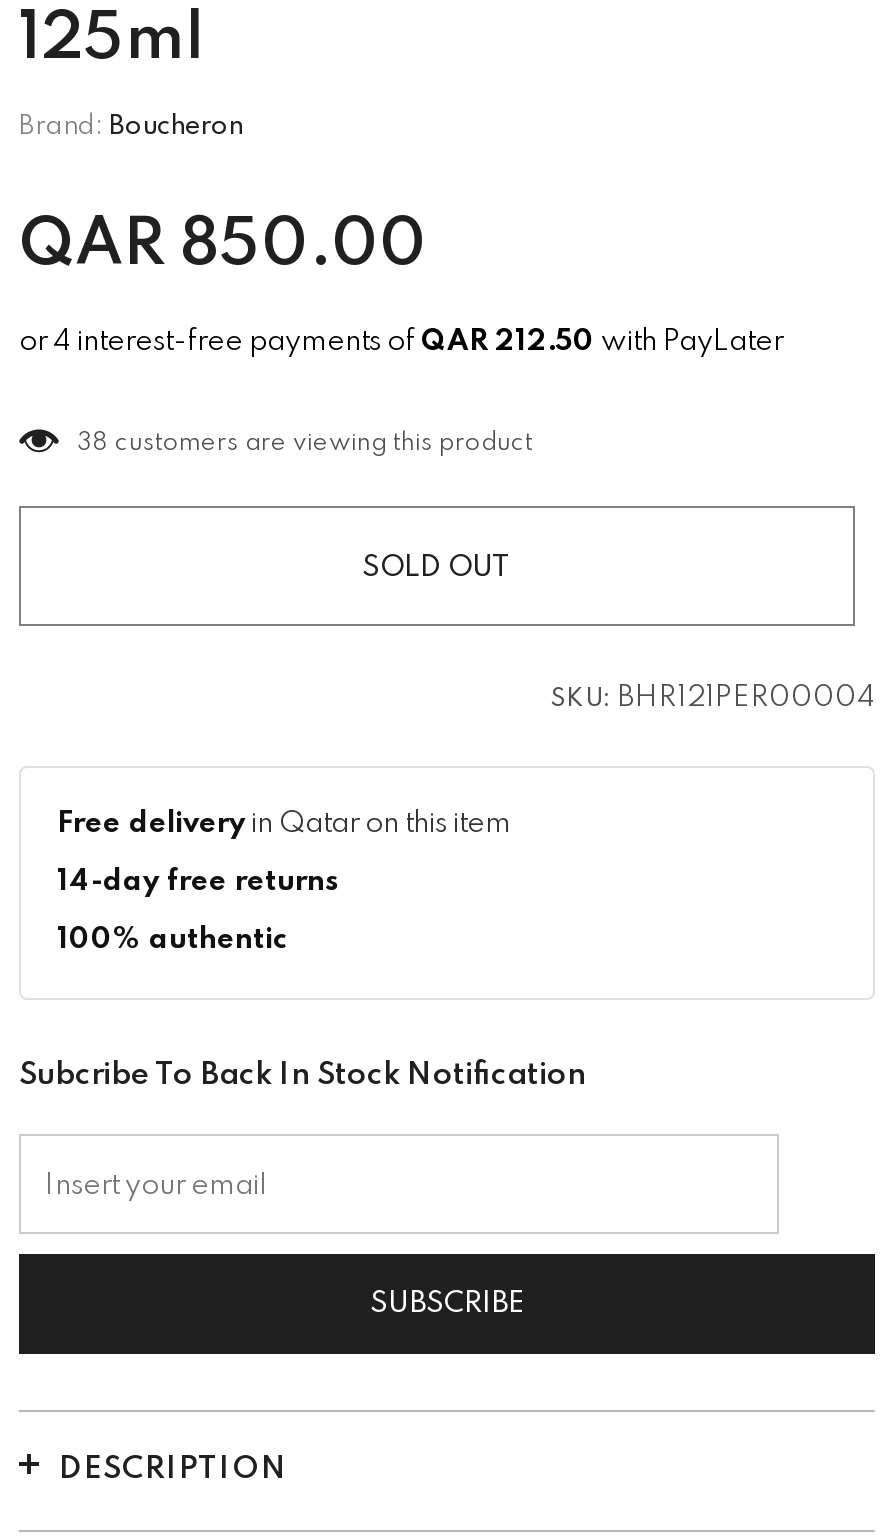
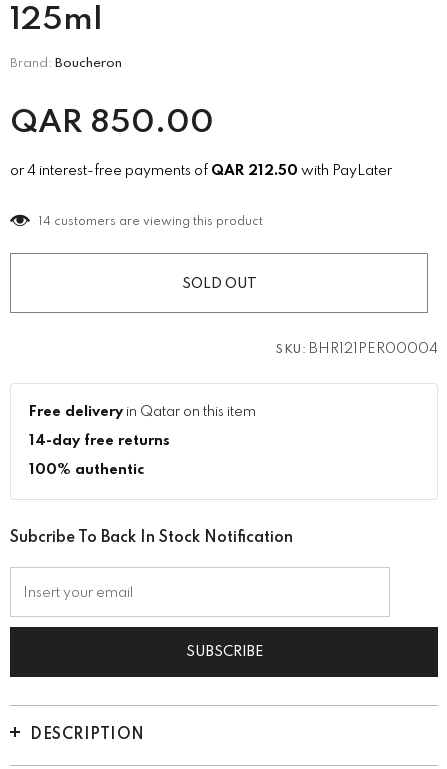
[77,432,533,456] 38 customers are viewing this product -> [39,216,263,228] 14 customers are viewing this product

